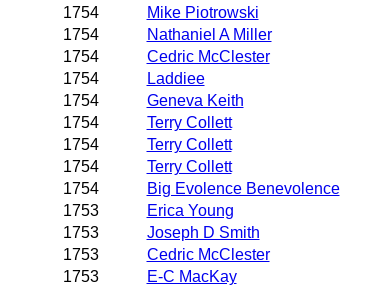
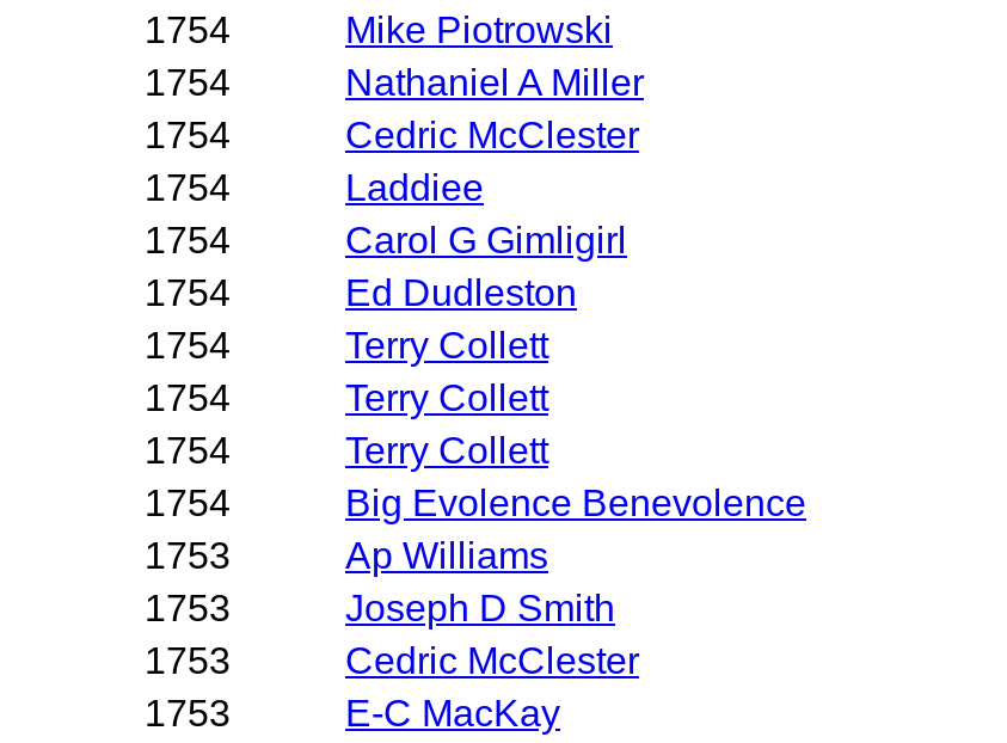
[146,92,243,109] Geneva Keith -> [145,220,627,313] Carol G Gimligirl | 1754 | Ed Dudleston
[146,202,233,219] Erica Young -> [345,535,548,576] Ap Williams

